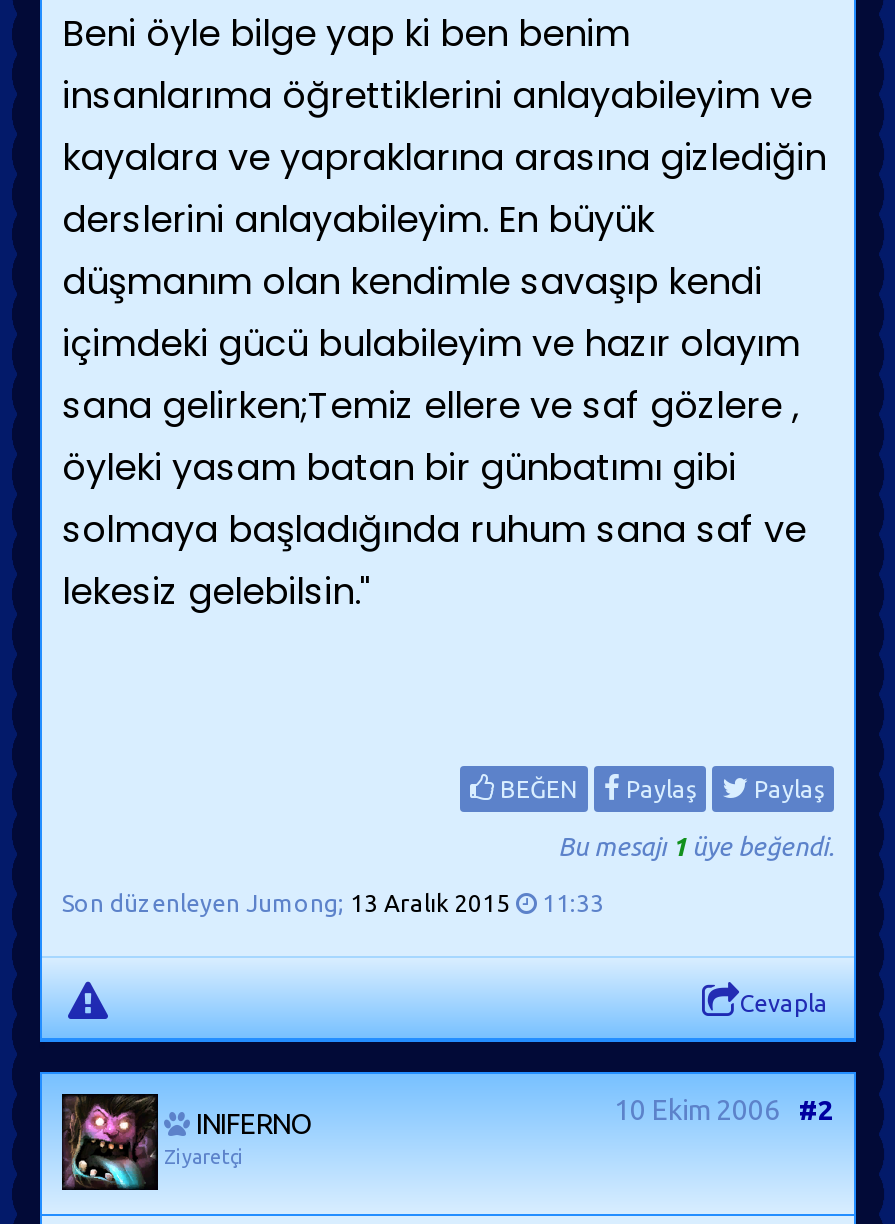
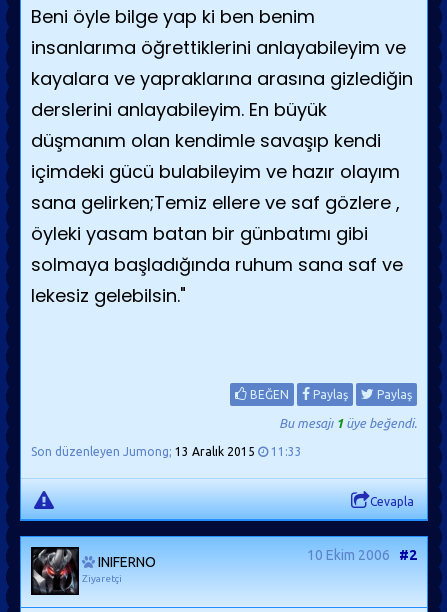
[64,1096,156,1190] [image] -> [32,548,78,595] [image]

